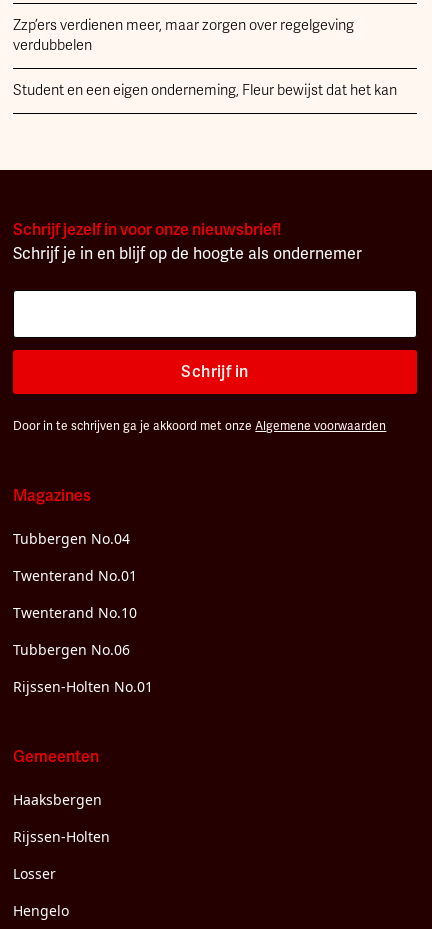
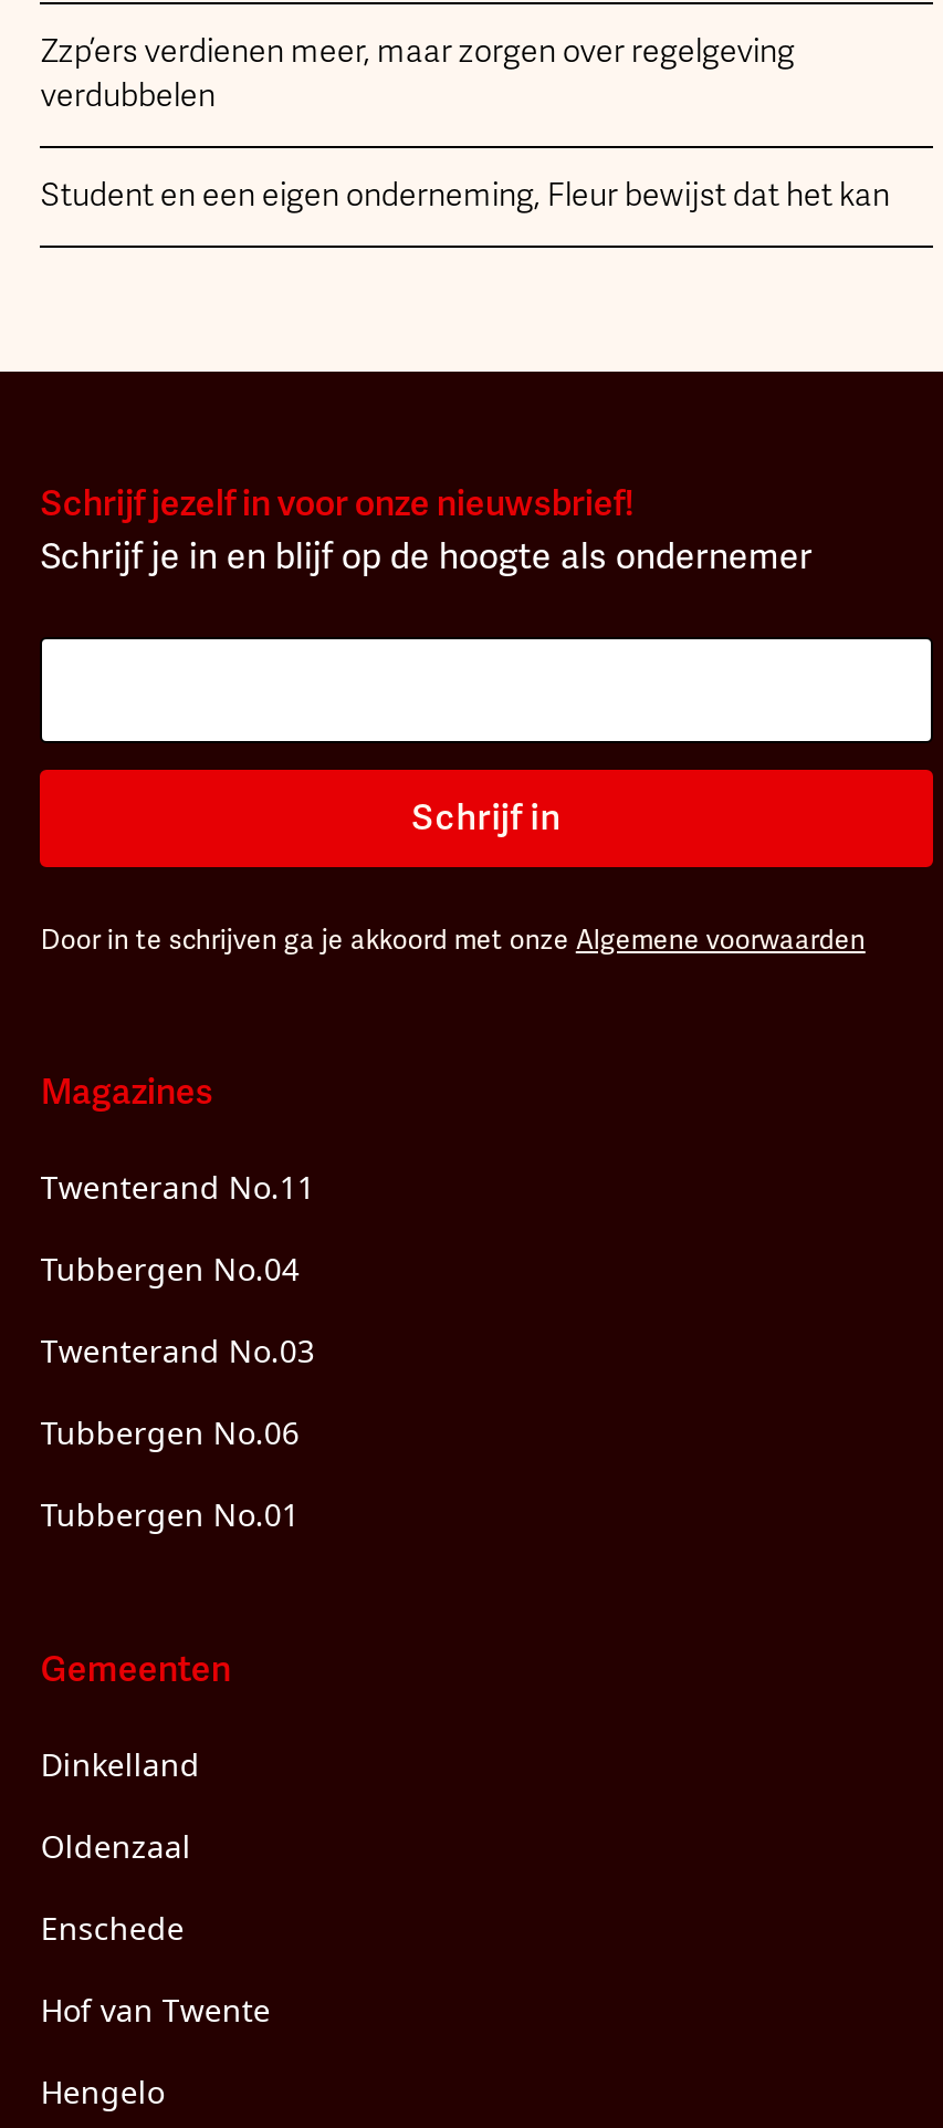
none -> [41,1166,315,1208] Twenterand No.11
[13,566,137,622] Twenterand No.01 | Twenterand No.10 -> [41,1329,315,1371] Twenterand No.03
[13,677,153,696] Rijssen-Holten No.01 -> [41,1493,299,1535] Tubbergen No.01
[13,790,110,883] Haaksbergen | Rijssen-Holten | Losser -> [41,1743,271,2031] Dinkelland | Oldenzaal | Enschede | Hof van Twente

